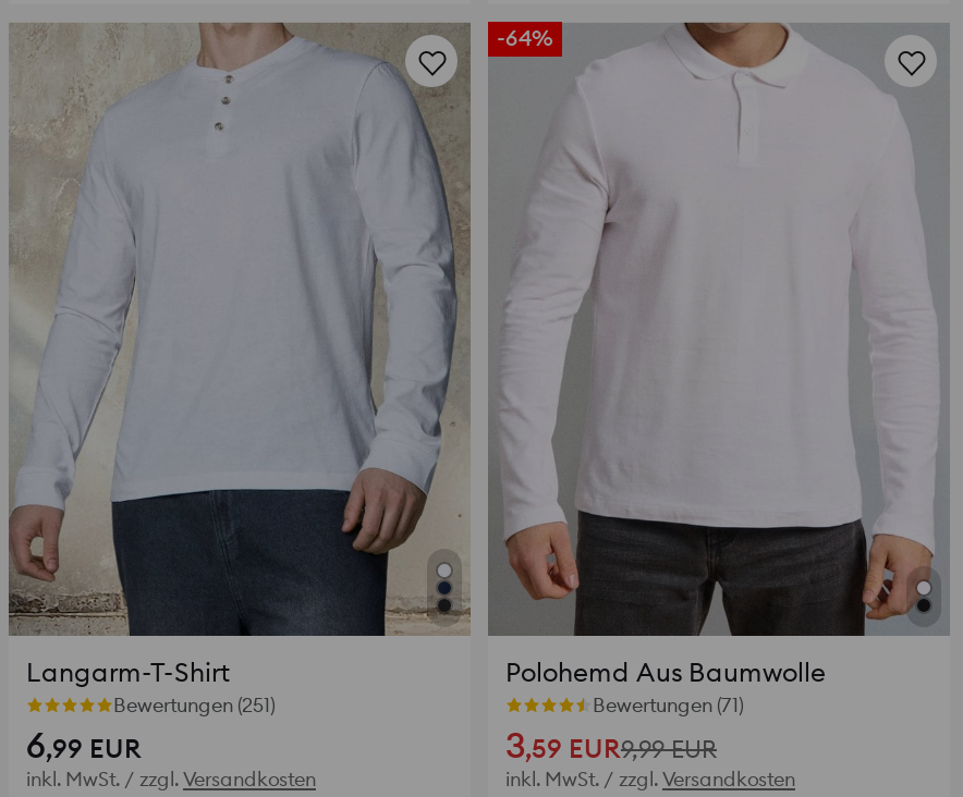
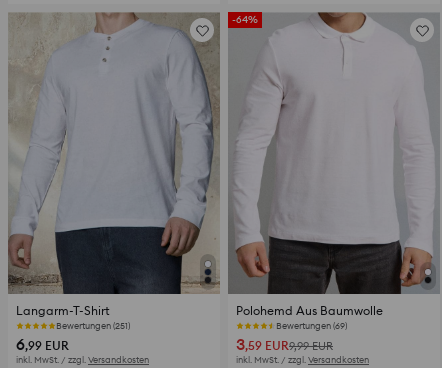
[593,693,743,717] Bewertungen (71) -> [276,320,347,331] Bewertungen (69)

